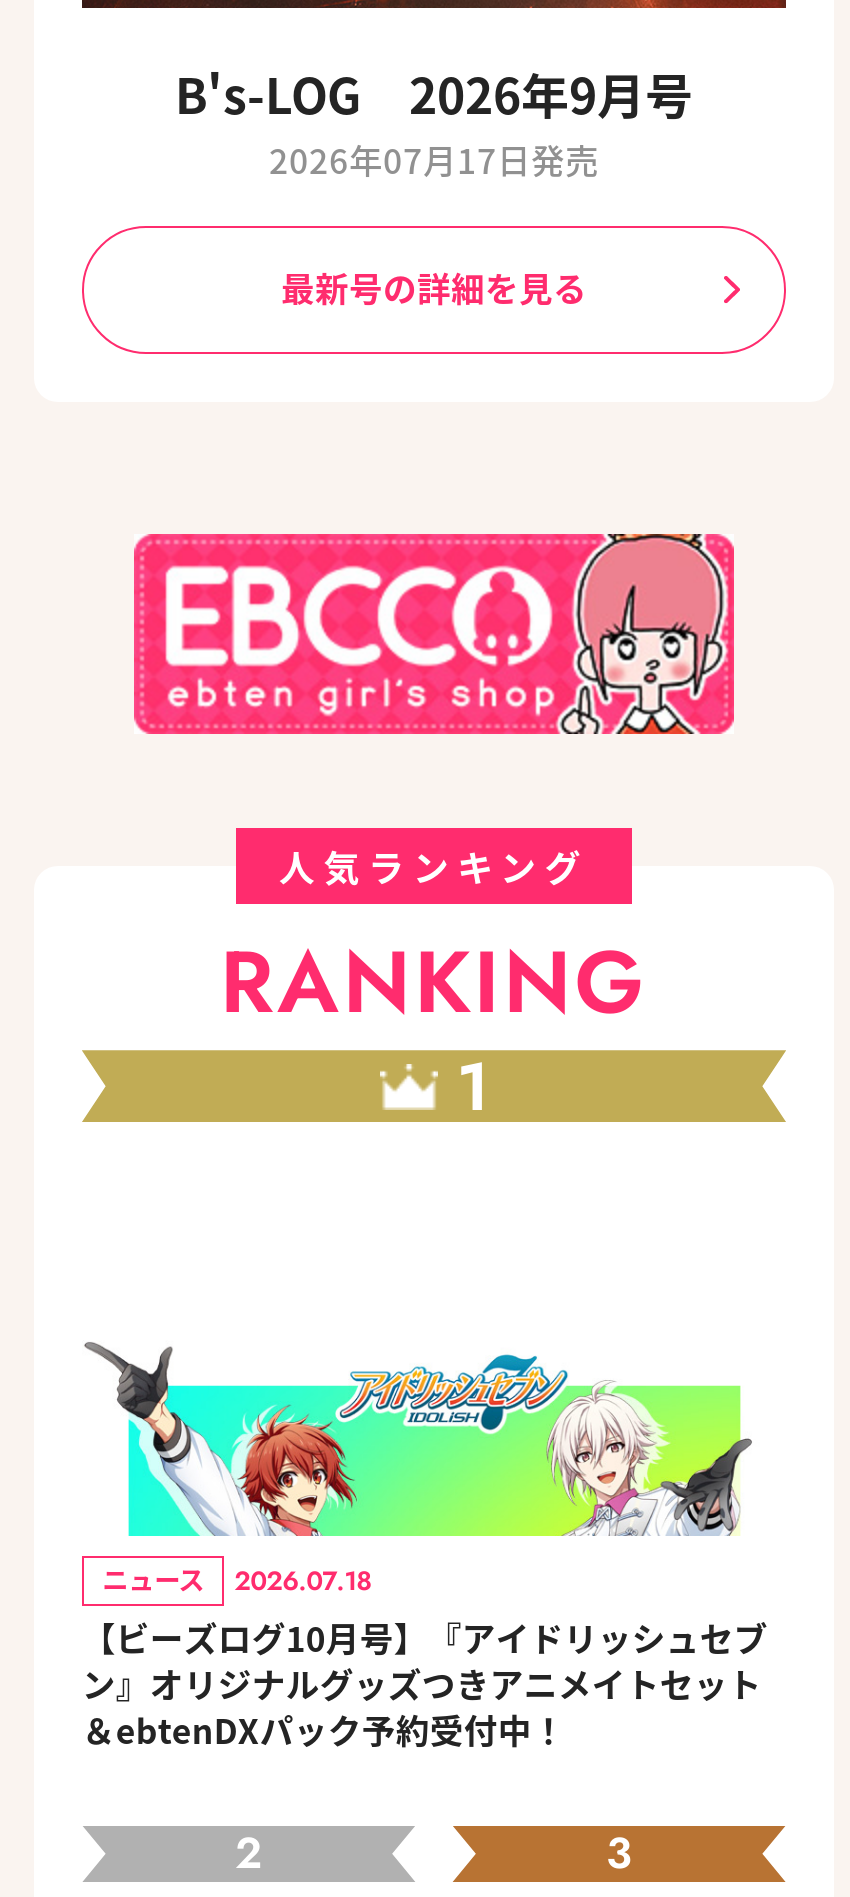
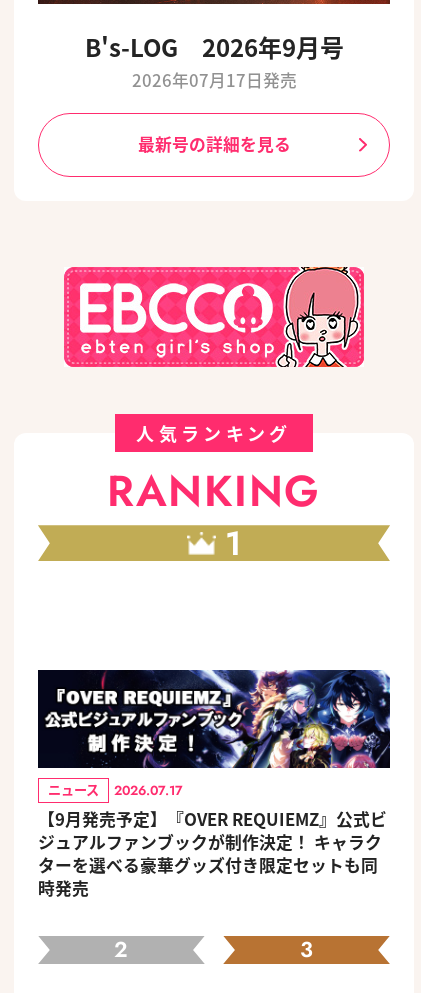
[82,1340,786,1753] [image] | 2026.07.18 | 【ビーズログ10月号】『アイドリッシュセブ | ン』オリジナルグッズつきアニメイトセット | ＆ebtenDXパック予約受付中！ -> [37,669,391,899] [image] | 2026.07.17 | 【9月発売予定】『OVER REQUIEMZ』公式ビ | ジュアルファンブックが制作決定！ キャラク | ターを選べる豪華グッズ付き限定セットも同 | 時発売

